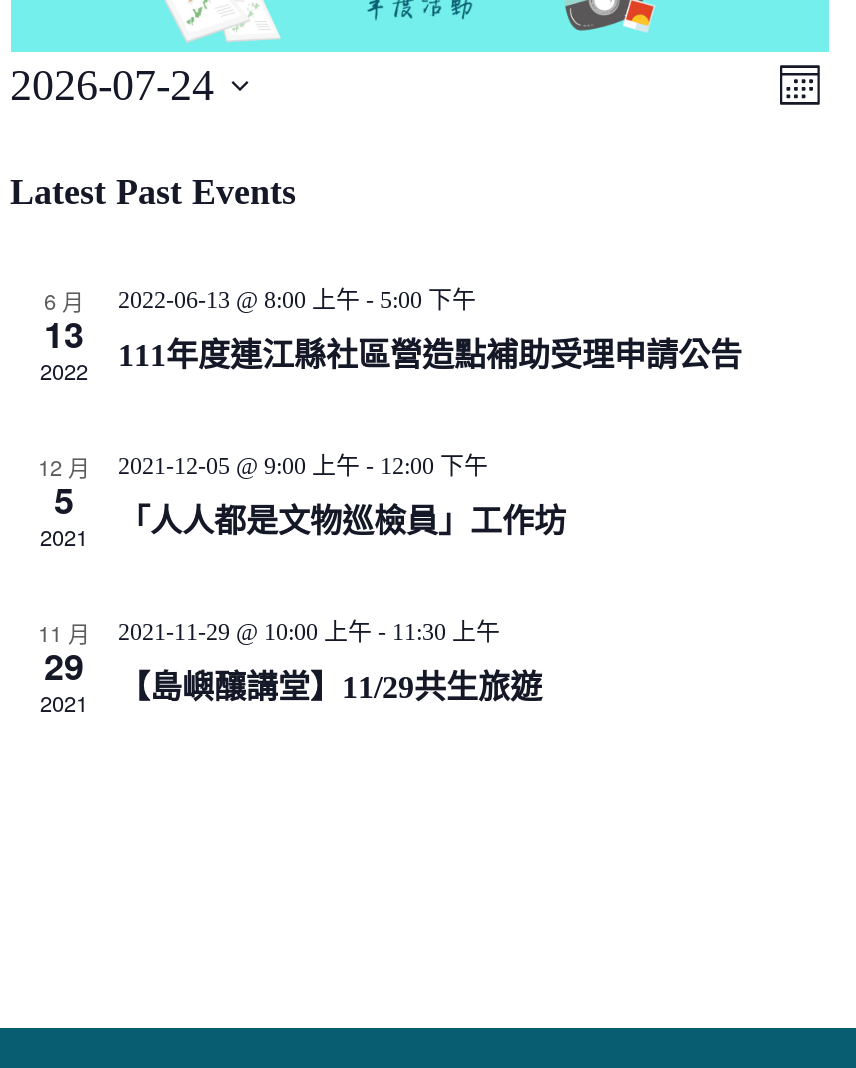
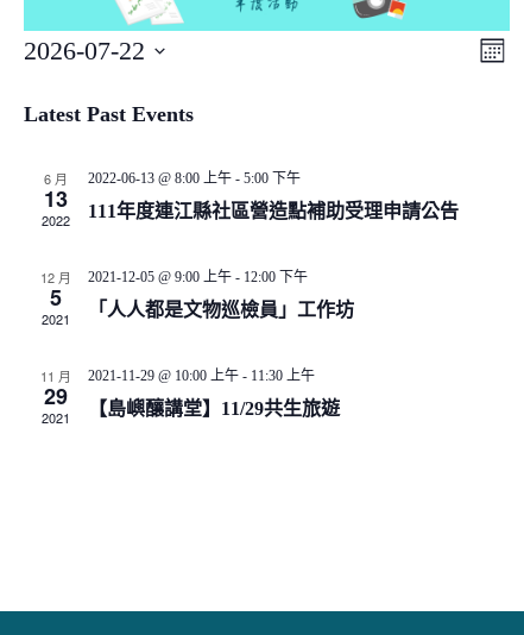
[10,60,214,110] 2026-07-24 -> [23,36,144,66] 2026-07-22

